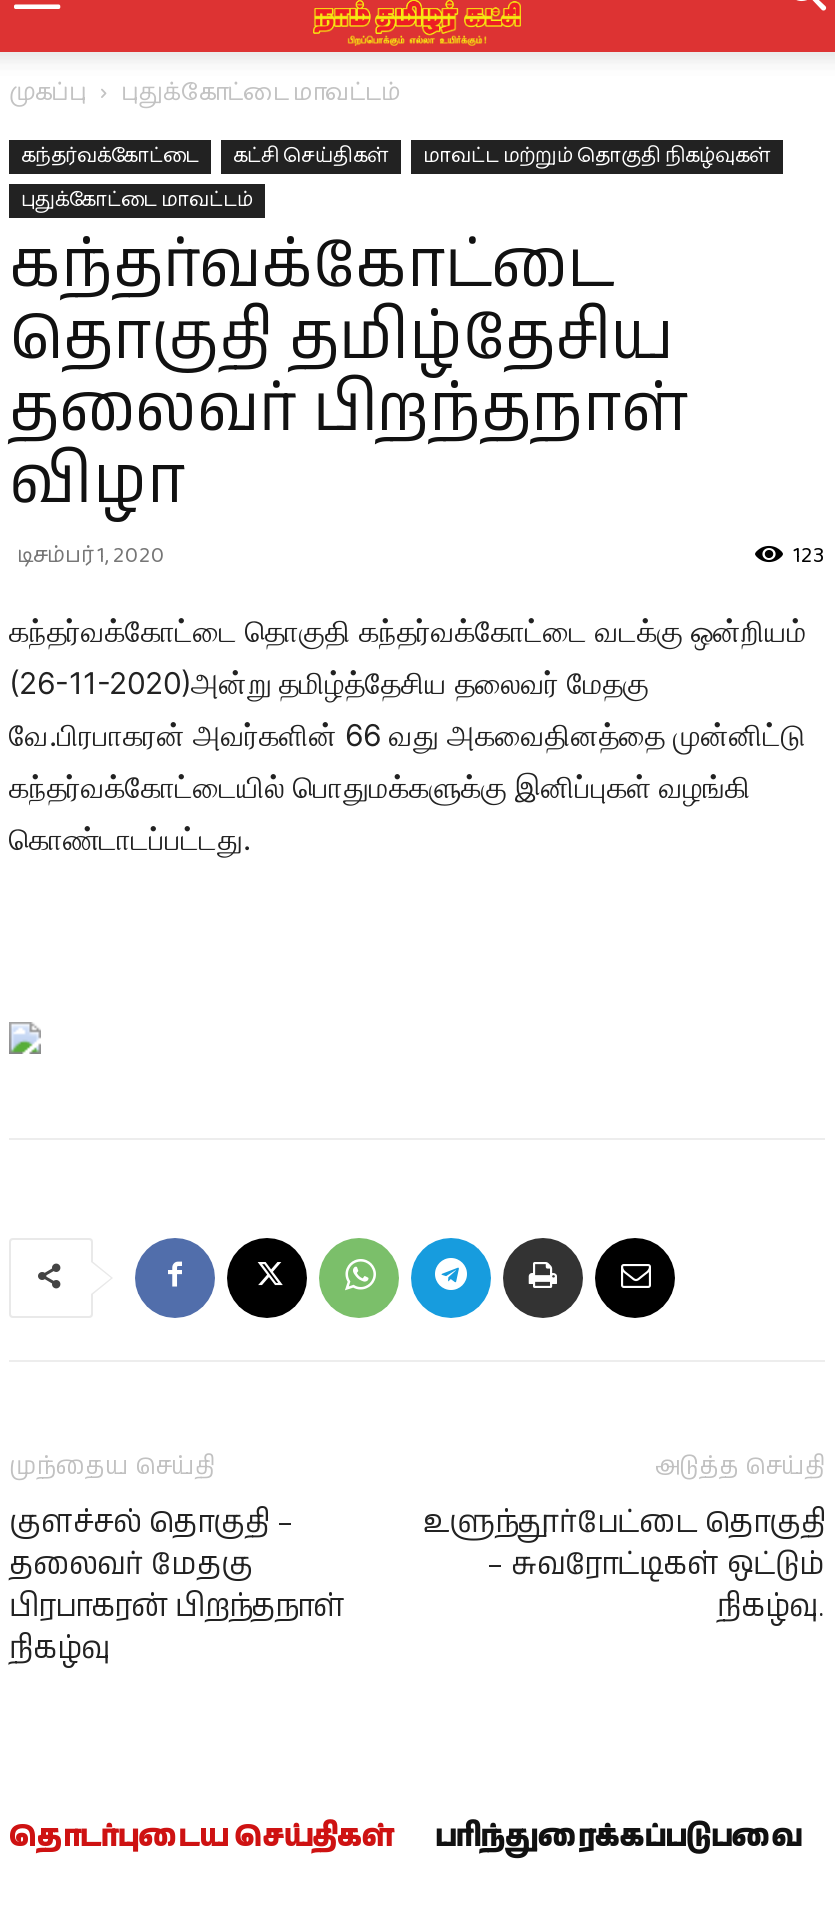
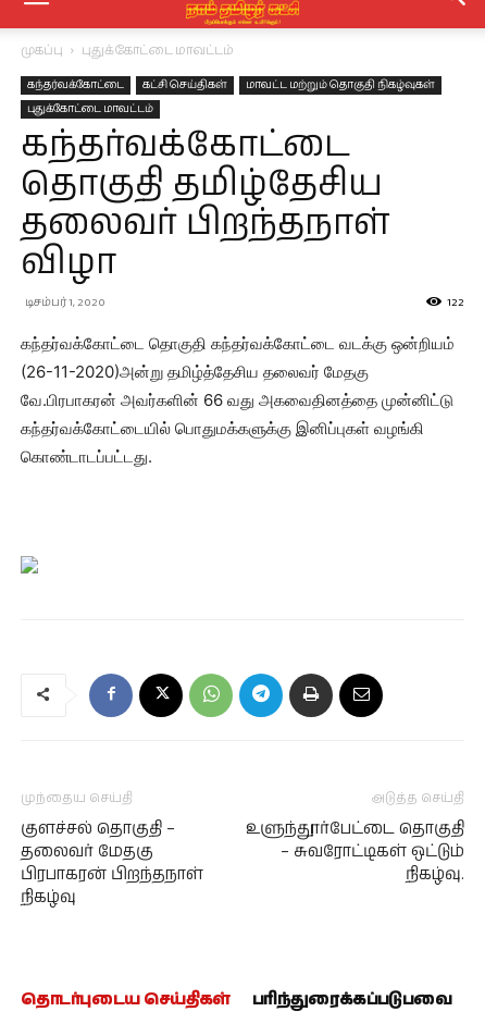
[793,538,825,572] 123 -> [447,293,464,311] 122

